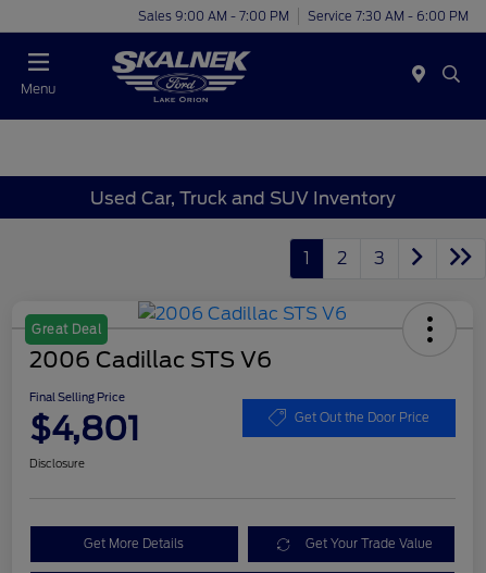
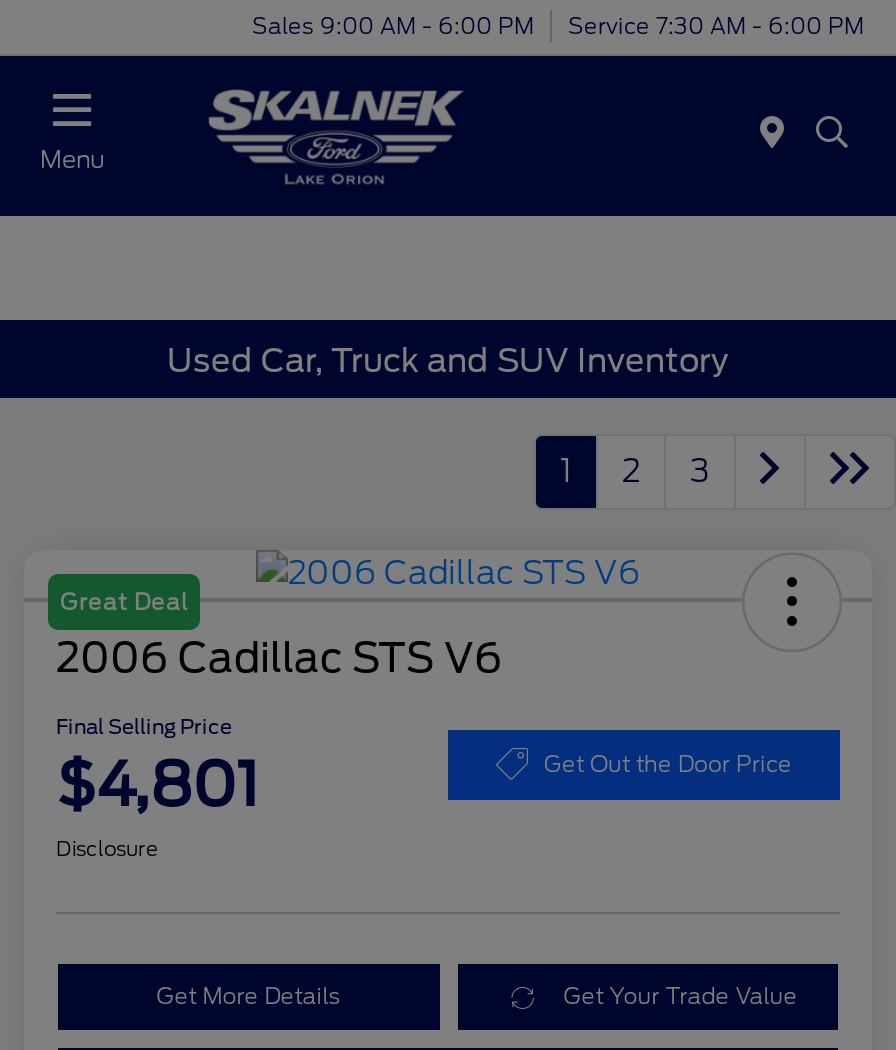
[138,8,469,23] Sales 9:00 AM - 7:00 PM Service 7:30 AM - 6:00 PM -> [252,11,864,39] Sales 9:00 AM - 6:00 PM Service 7:30 AM - 6:00 PM

